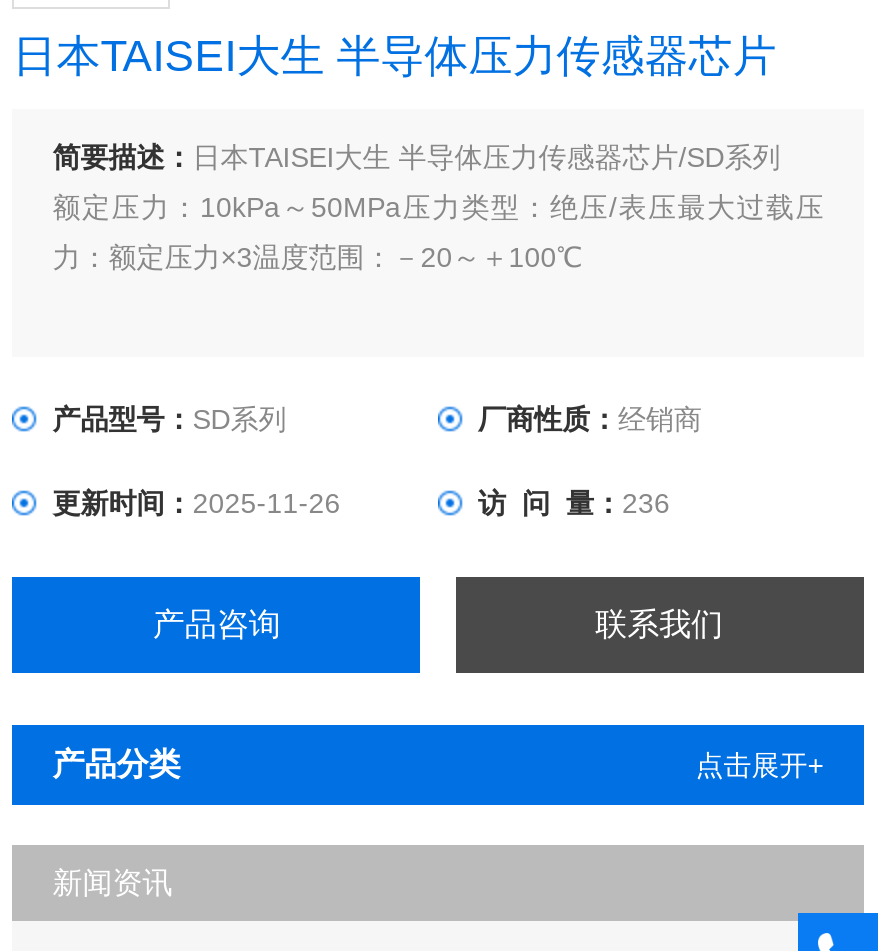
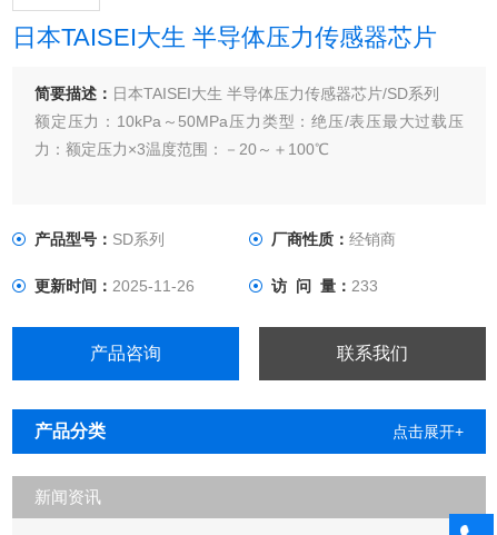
[478,488,670,520] 访 问 量：236 -> [271,277,378,295] 访 问 量：233

